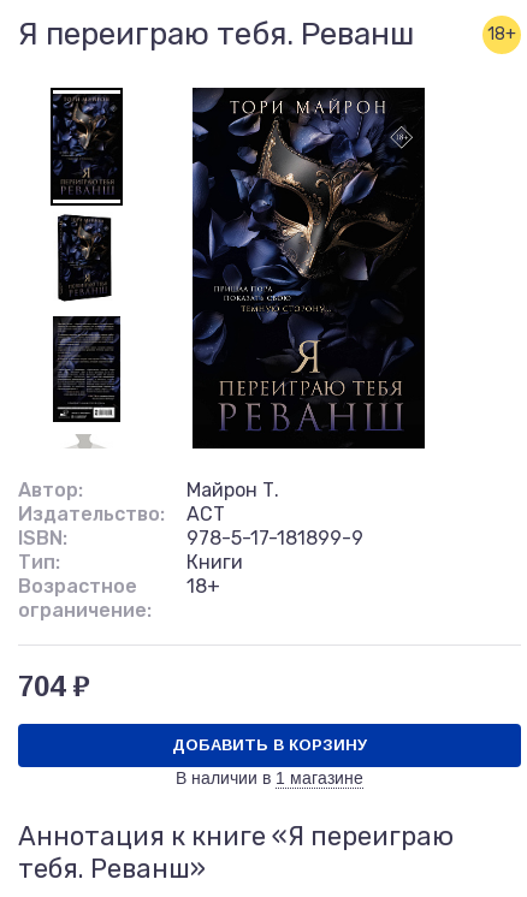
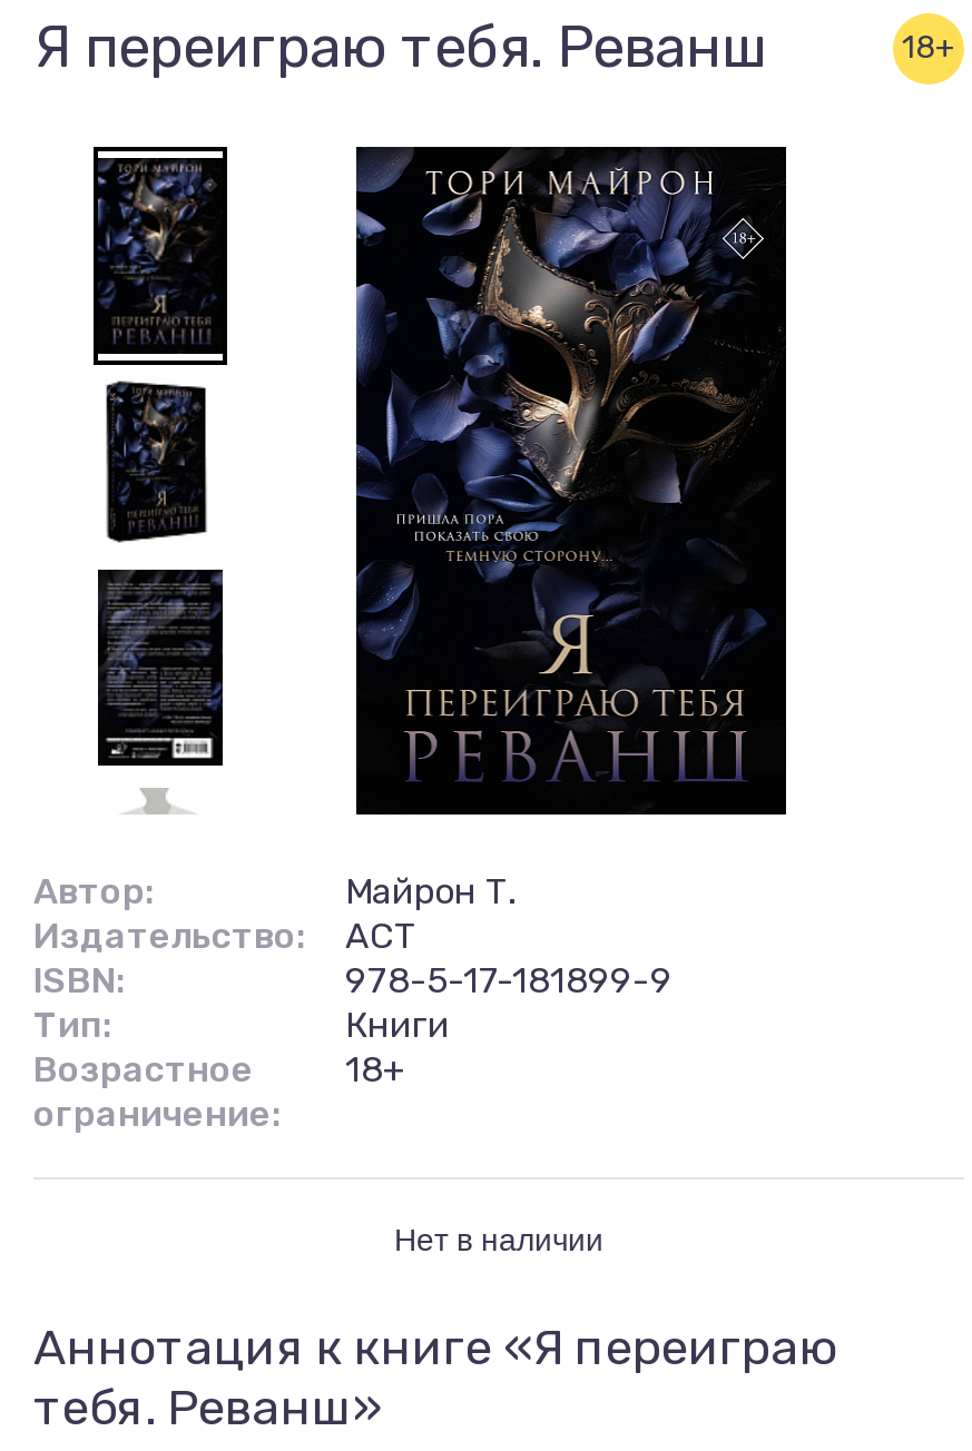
[18,670,367,788] 704 ₽ | ДОБАВИТЬ В КОРЗИНУ | В наличии в 1 магазине -> [394,1222,603,1257] Нет в наличии

